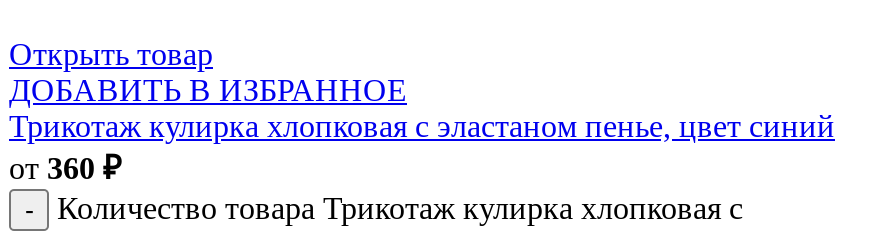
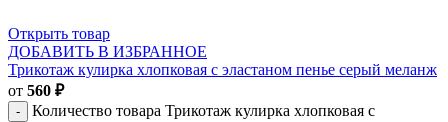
[9,109,835,143] Трикотаж кулирка хлопковая с эластаном пенье, цвет синий -> [8,61,437,78] Трикотаж кулирка хлопковая с эластаном пенье серый меланж
[9,151,121,185] от 360 ₽ -> [8,82,64,99] от 560 ₽

